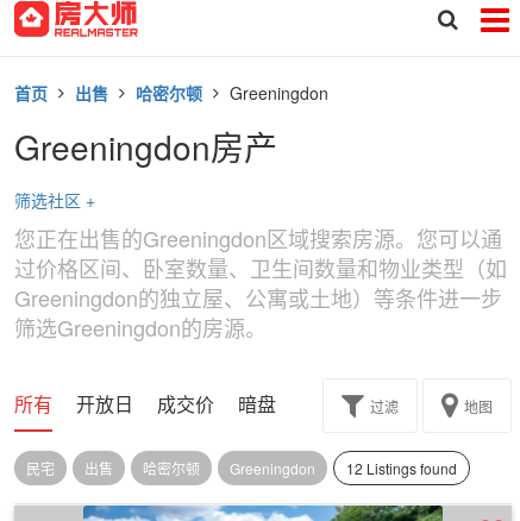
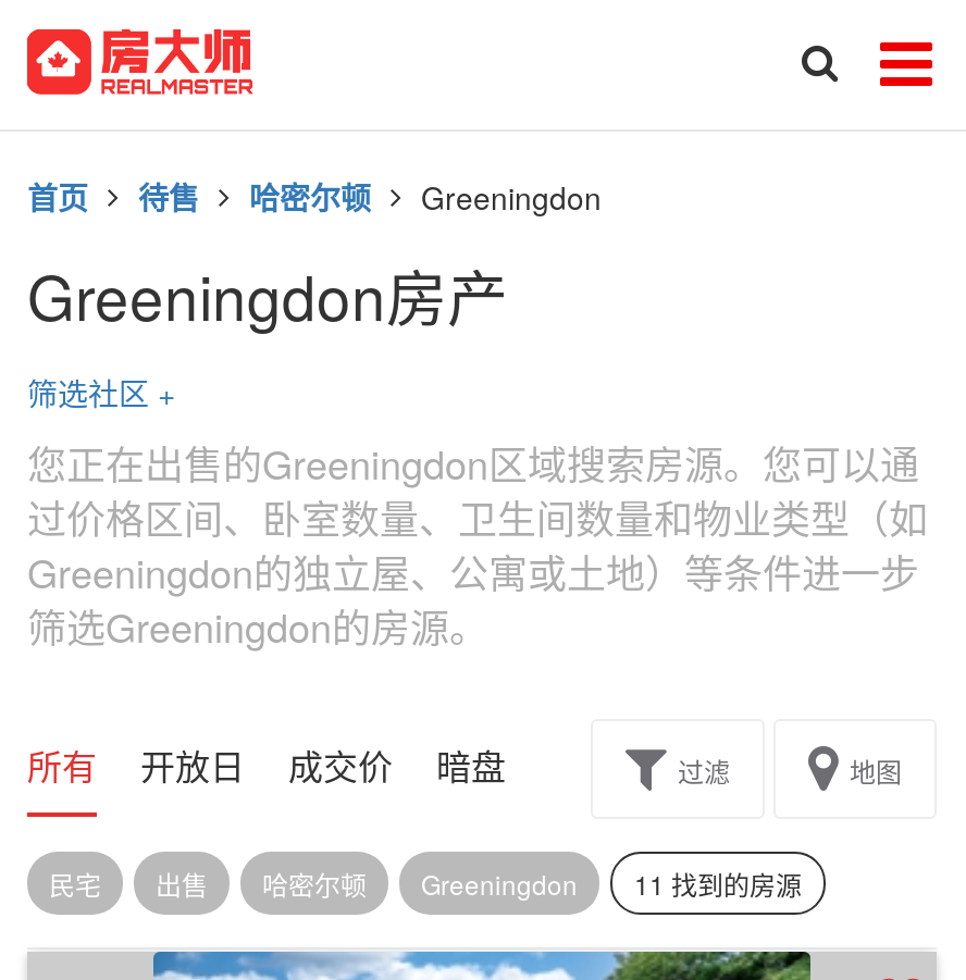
[75,81,108,105] 出售 -> [138,175,199,219] 待售
[346,458,457,478] 12 Listings found -> [634,865,802,902] 11 找到的房源

